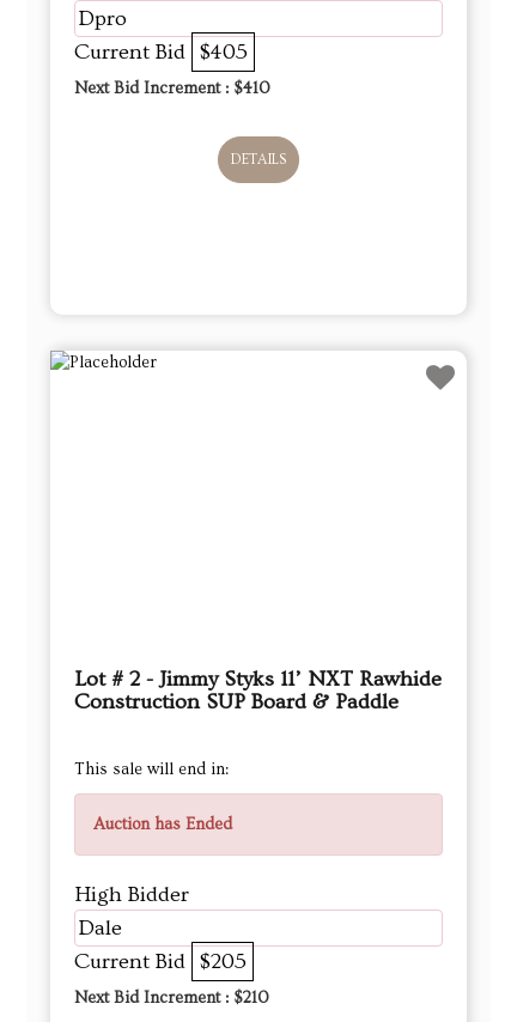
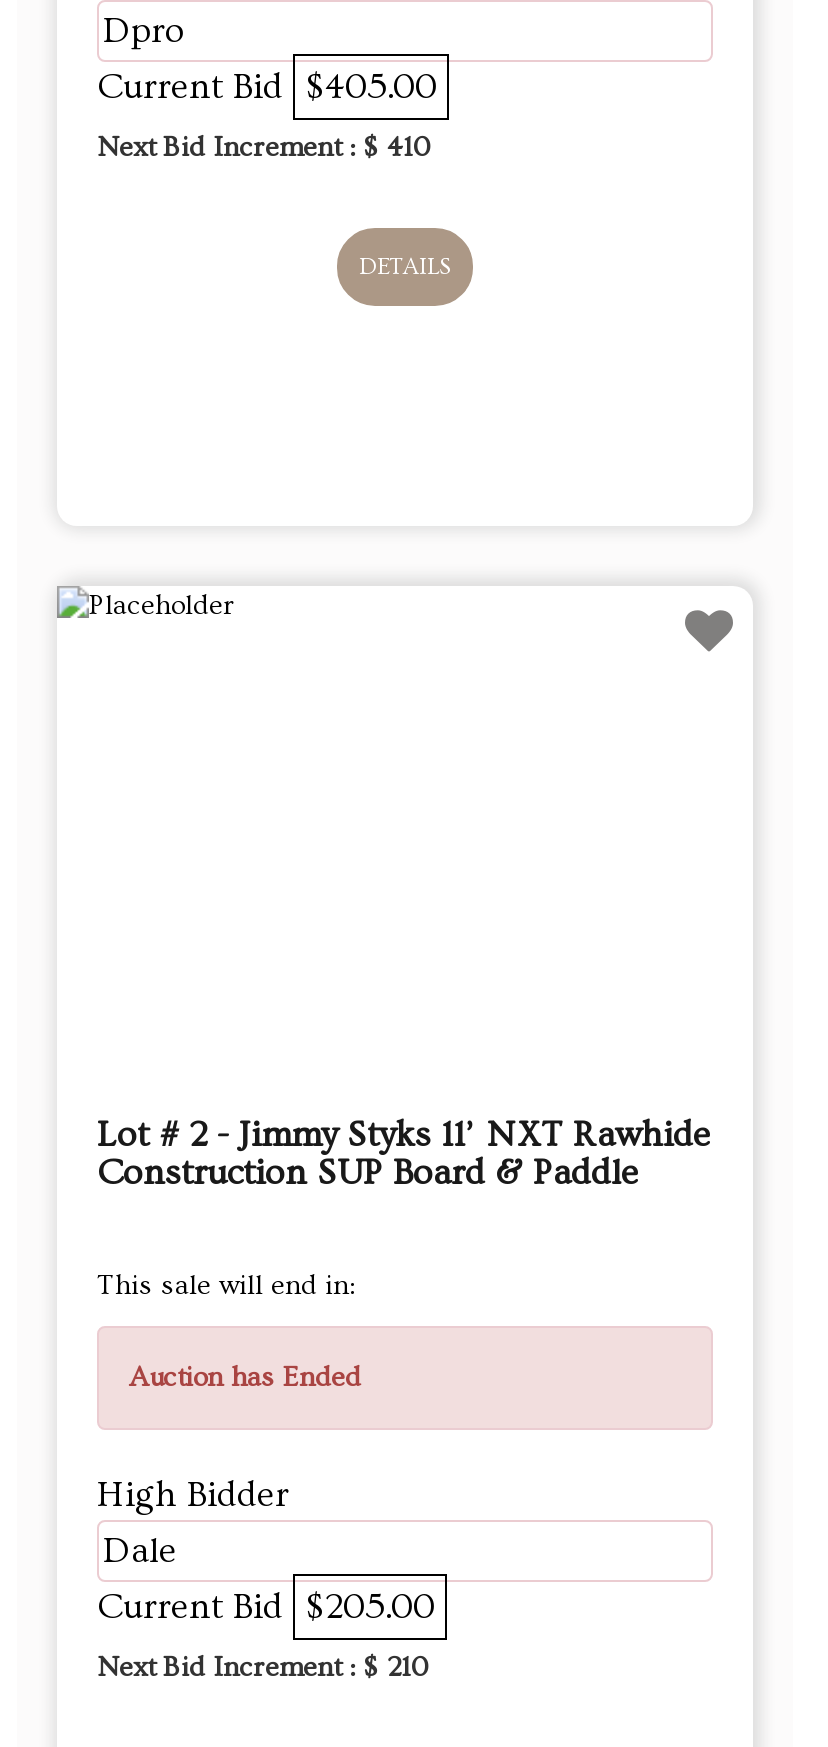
[74,40,248,65] Current Bid $405 -> [97,67,437,109] Current Bid $405.00
[74,950,247,975] Current Bid $205 -> [97,1587,435,1629] Current Bid $205.00

